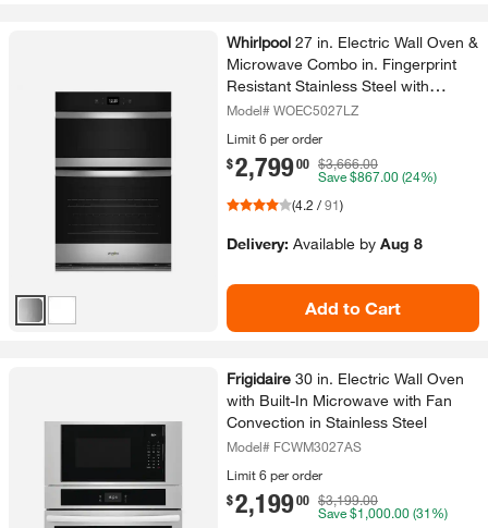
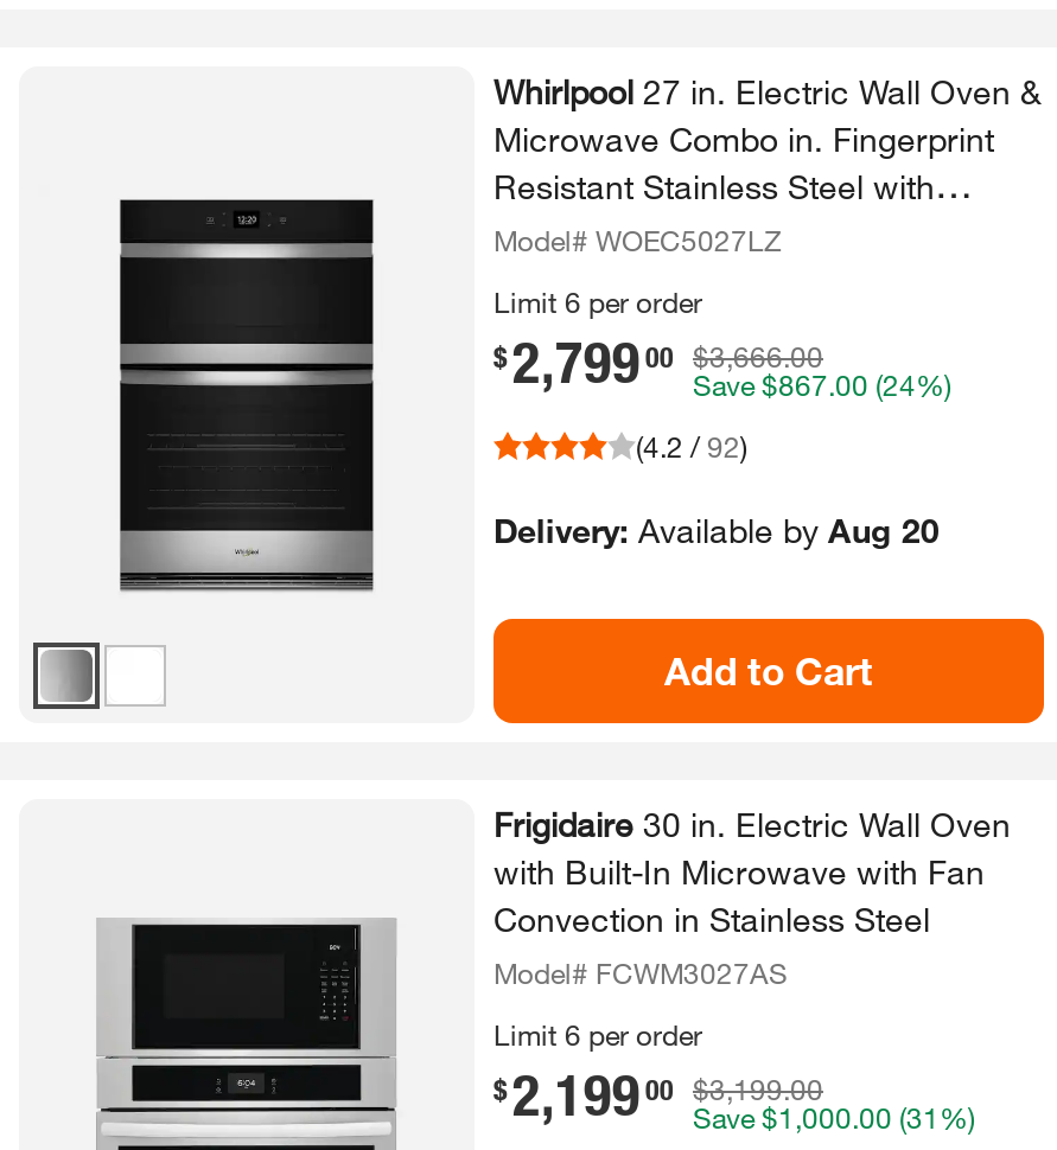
[292,196,343,213] (4.2 / 91) -> [636,427,747,465] (4.2 / 92)
[227,234,423,252] Delivery: Available by Aug 8 -> [494,509,940,549] Delivery: Available by Aug 20

